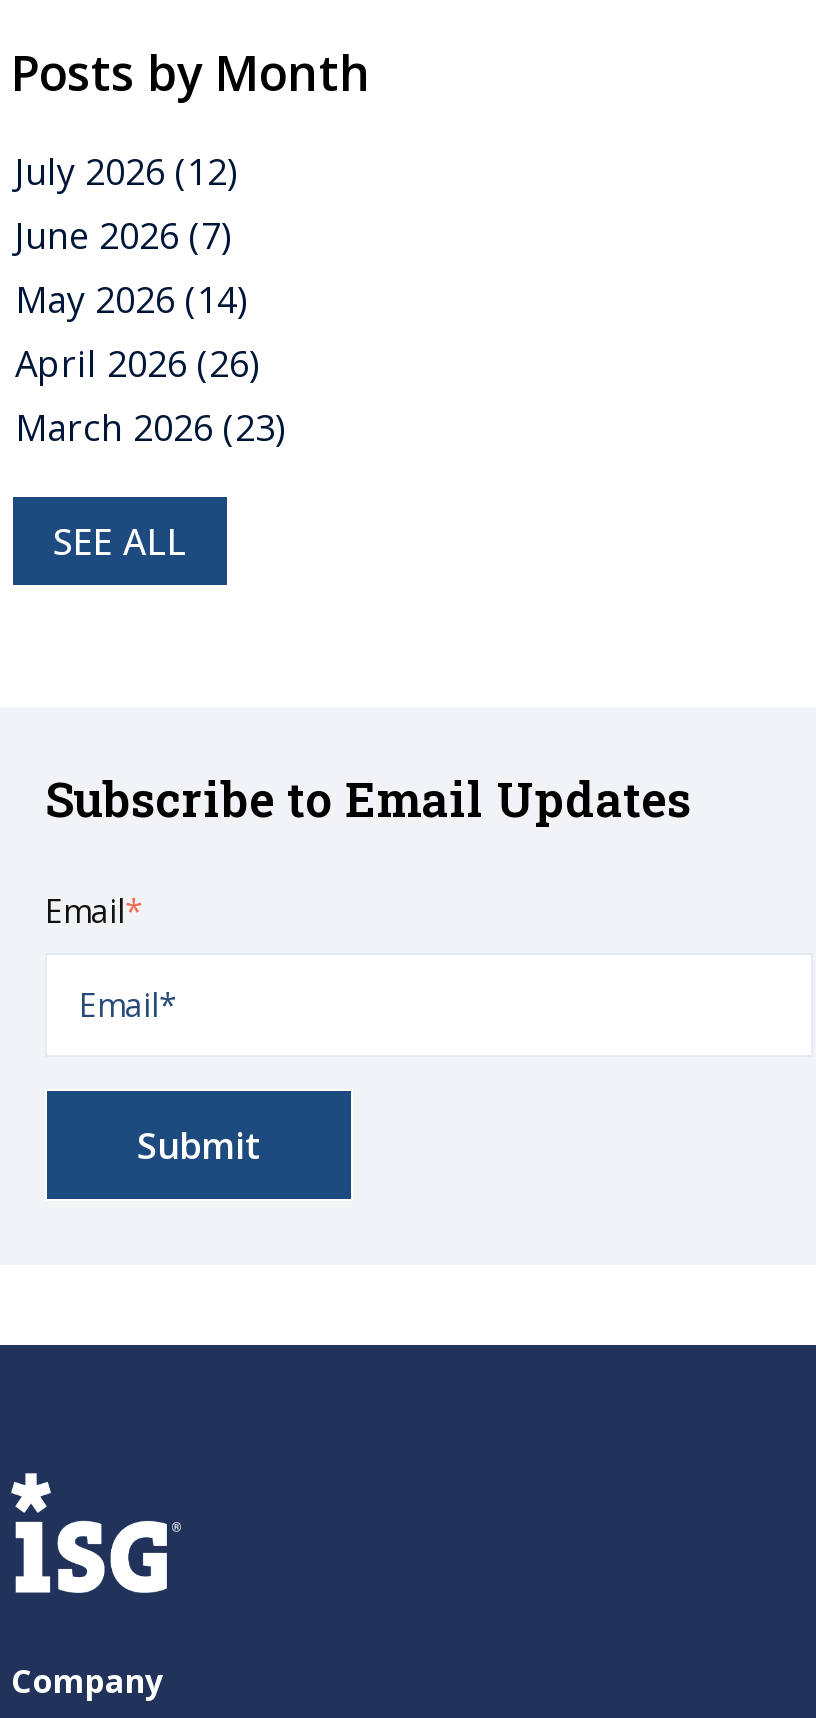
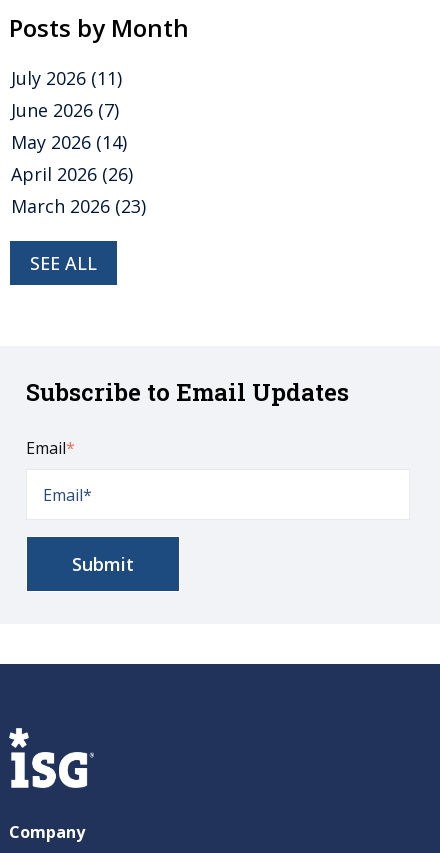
[15,148,237,196] July 2026 (12) -> [11,66,122,90] July 2026 (11)

